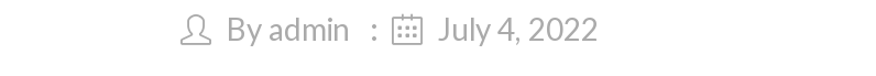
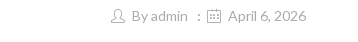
[438,10,599,48] July 4, 2022 -> [227,7,305,24] April 6, 2026

